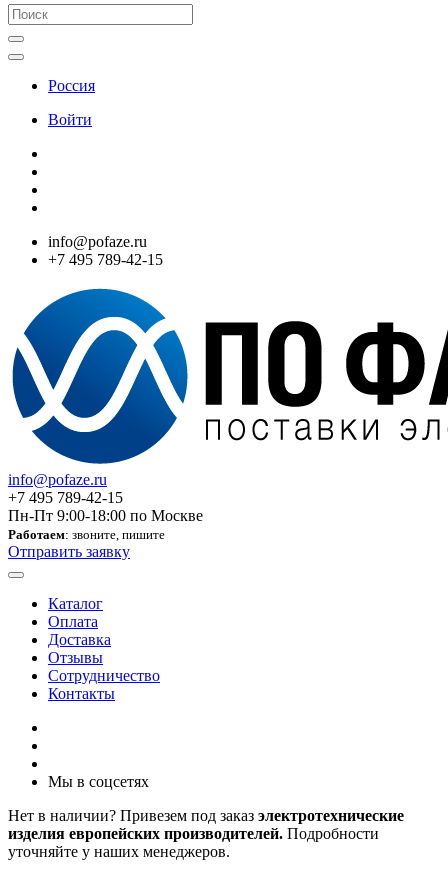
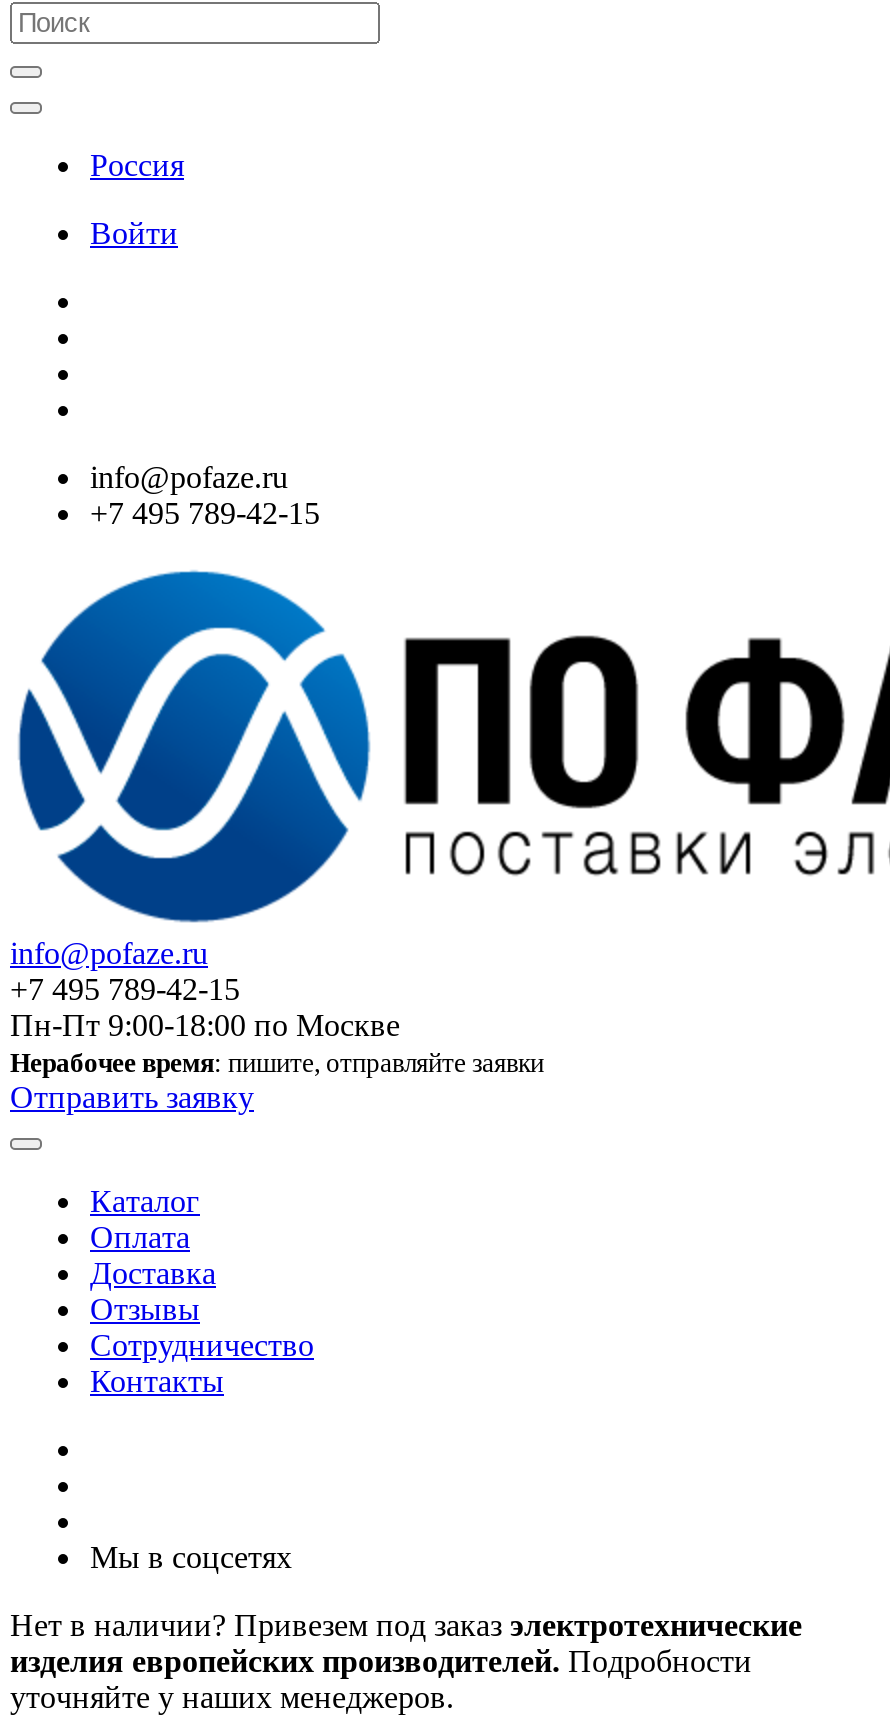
[8,527,165,542] Работаем: звоните, пишите -> [10,1048,544,1078] Нерабочее время: пишите, отправляйте заявки

